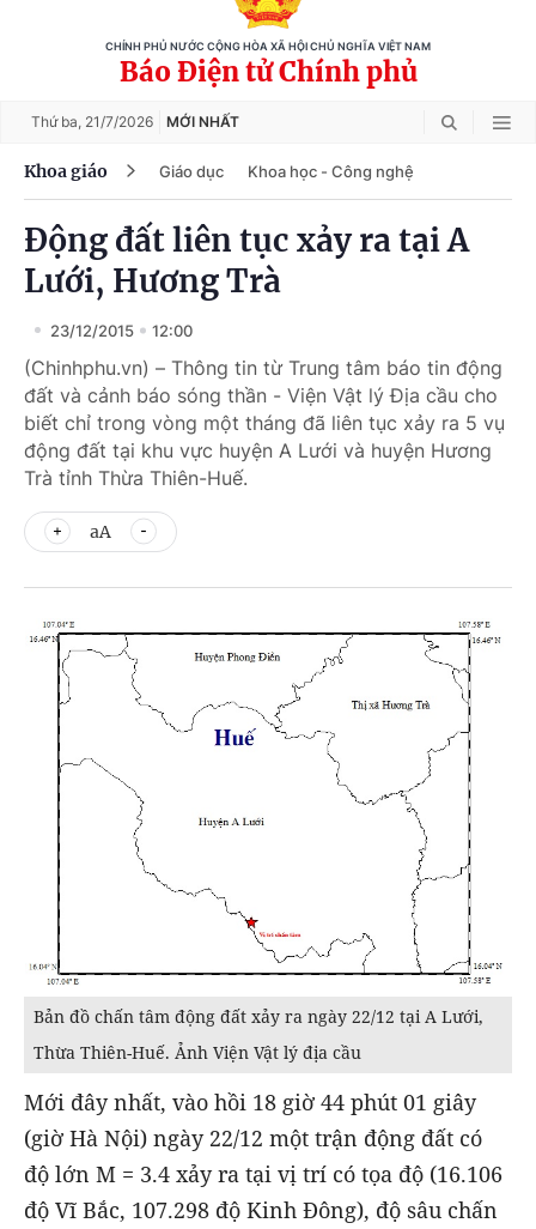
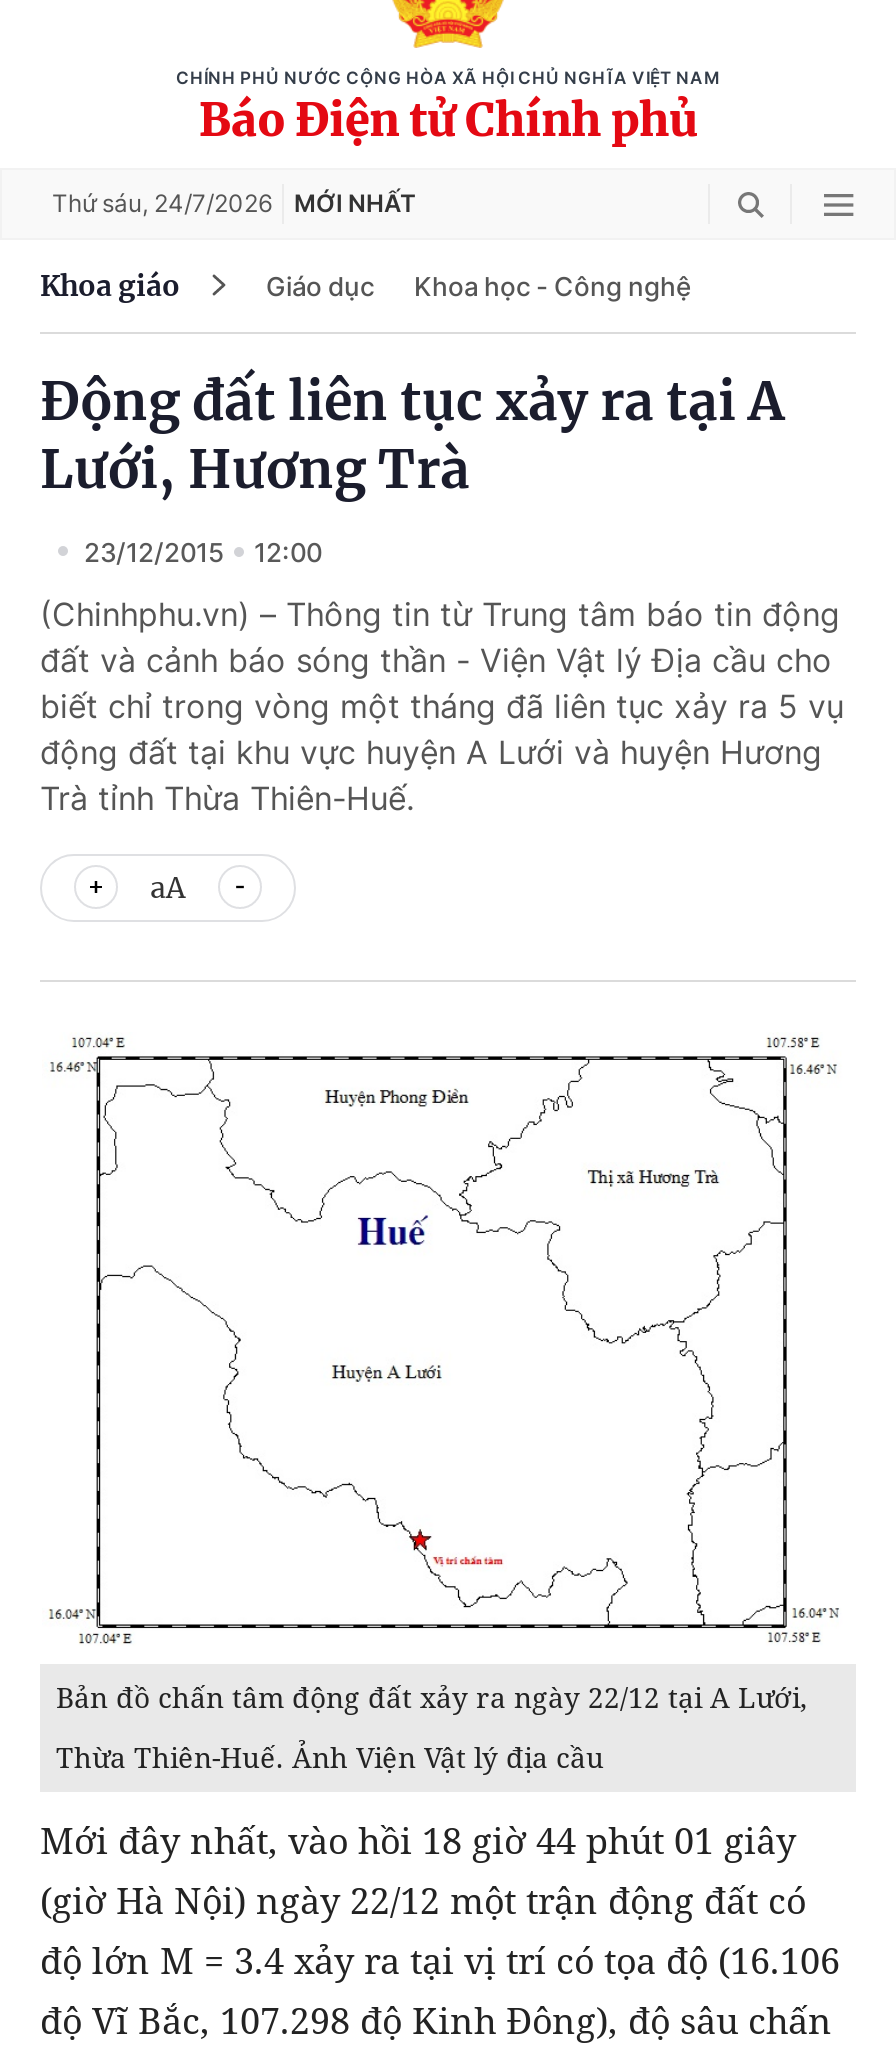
[31,113,239,131] Thứ ba, 21/7/2026 MỚI NHẤT -> [52,188,416,218] Thứ sáu, 24/7/2026 MỚI NHẤT

